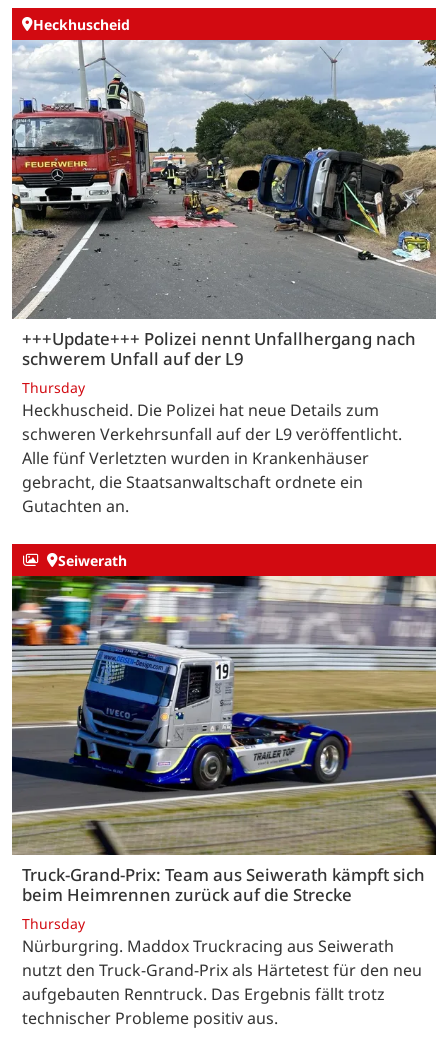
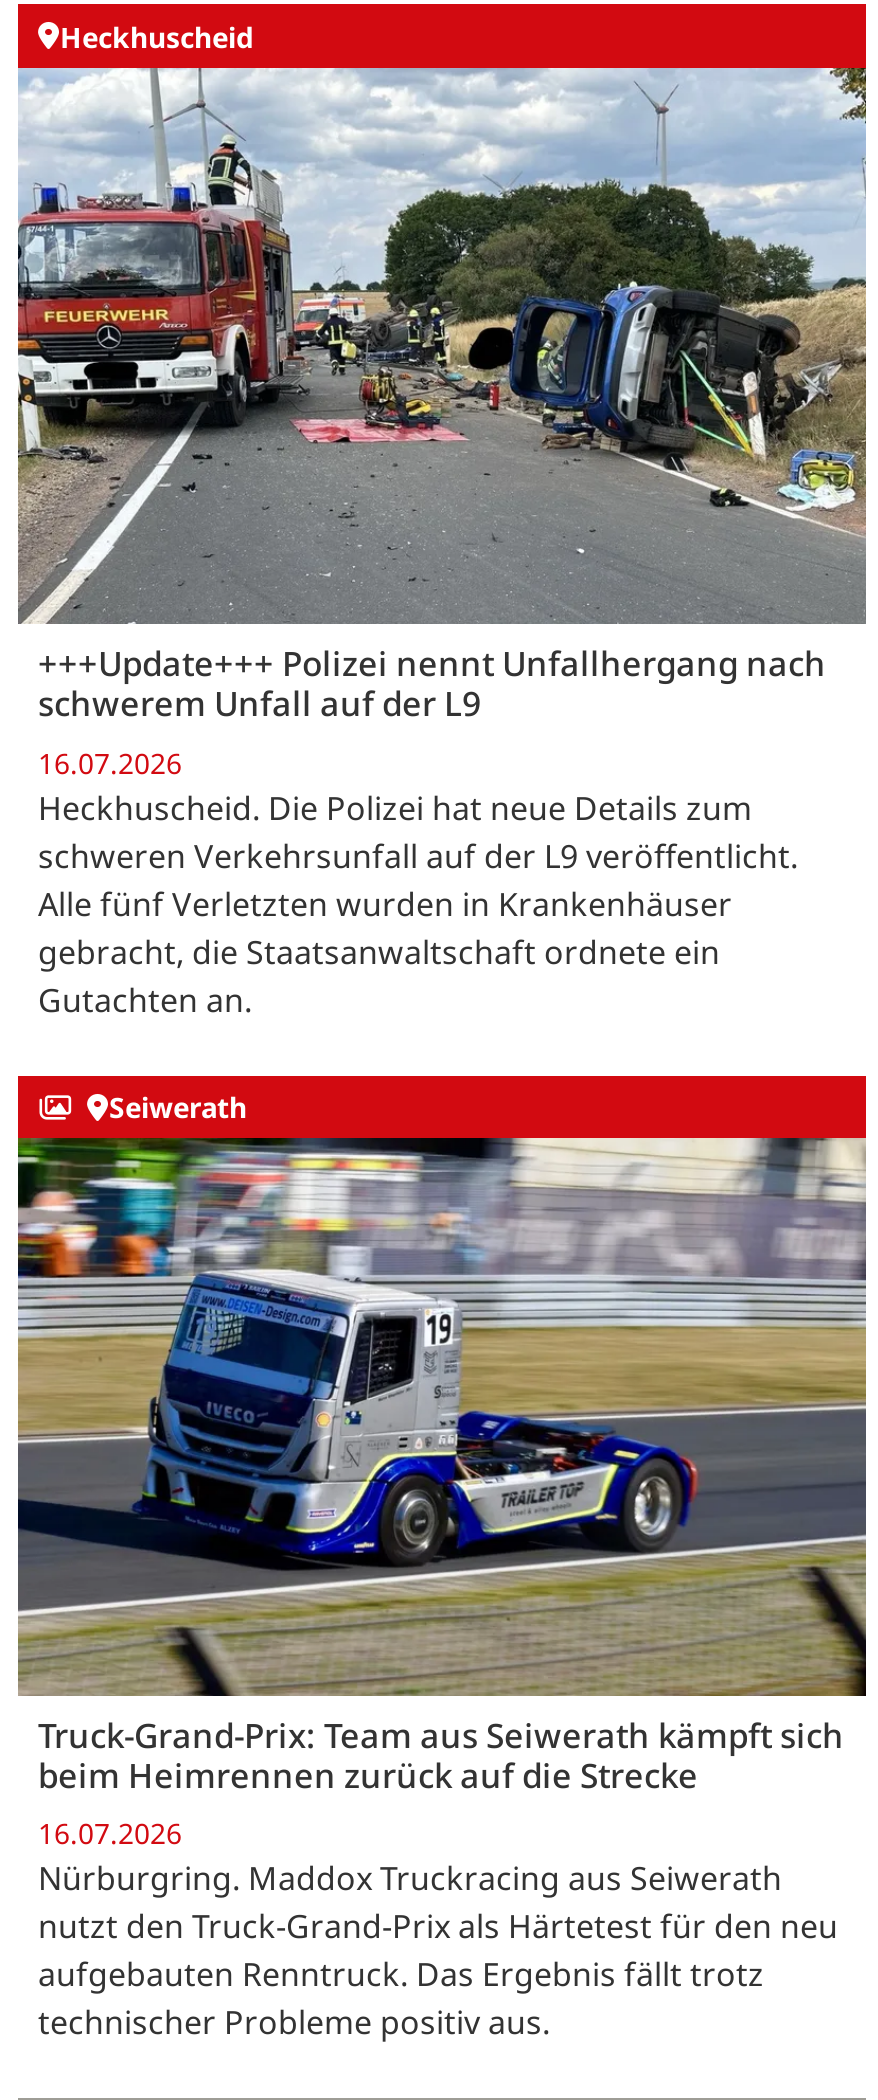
[22,378,85,397] Thursday -> [38,743,182,781] 16.07.2026
[22,914,85,933] Thursday -> [38,1815,182,1853] 16.07.2026

